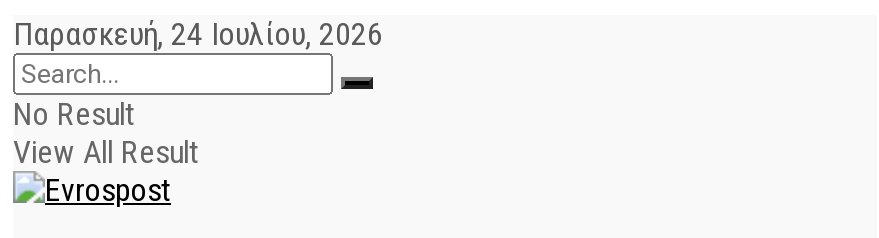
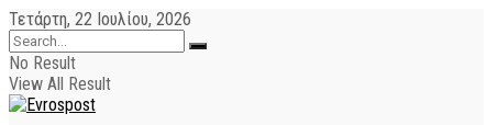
[13,15,383,53] Παρασκευή, 24 Ιουλίου, 2026 -> [9,9,191,30] Τετάρτη, 22 Ιουλίου, 2026

